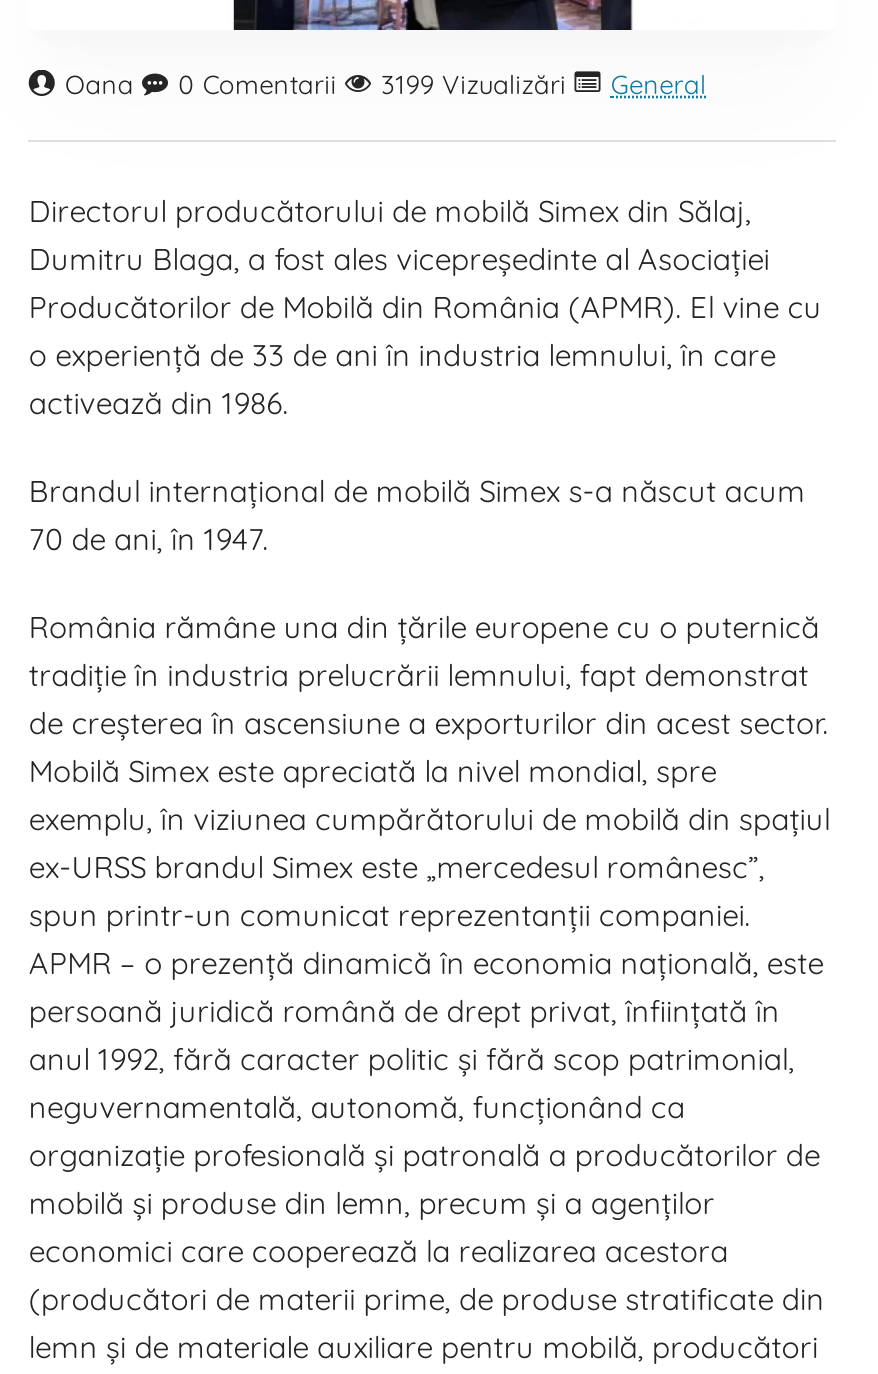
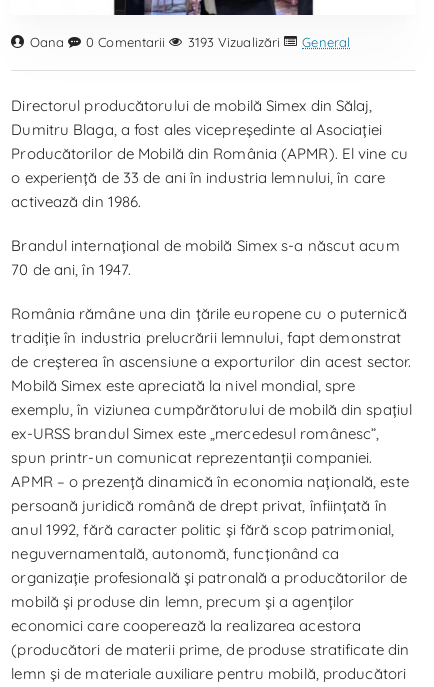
[65,68,706,100] Oana 0 Comentarii 3199 Vizualizări General -> [29,34,350,50] Oana 0 Comentarii 3193 Vizualizări General

